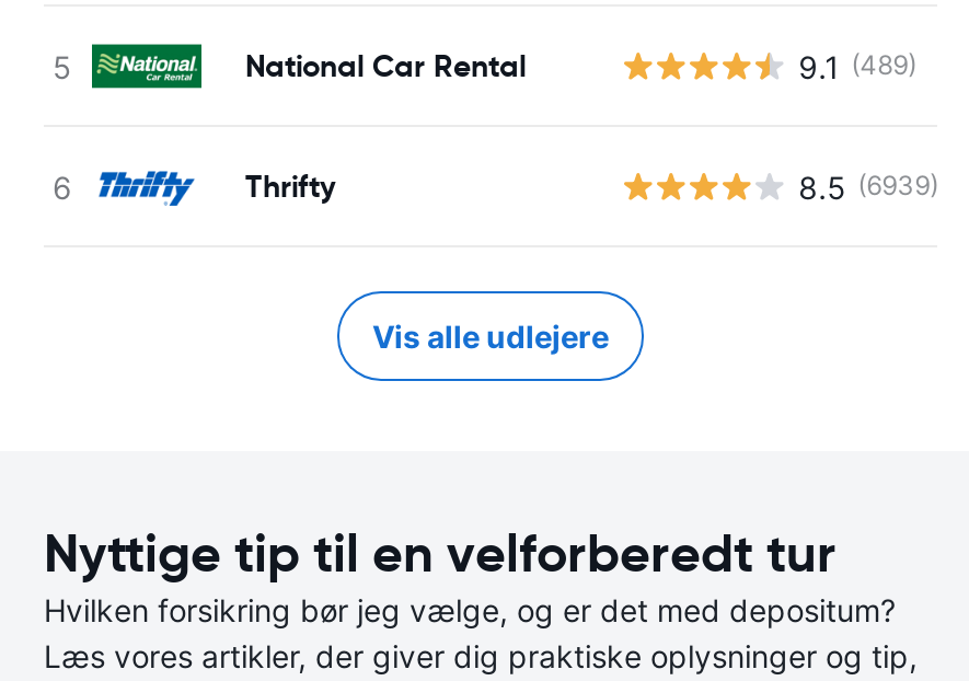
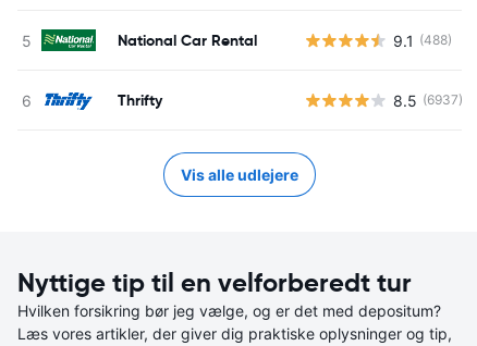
[799,47,917,84] 9.1 (489) -> [393,31,452,50] 9.1 (488)
[799,168,939,205] 8.5 (6939) -> [393,91,463,109] 8.5 (6937)

